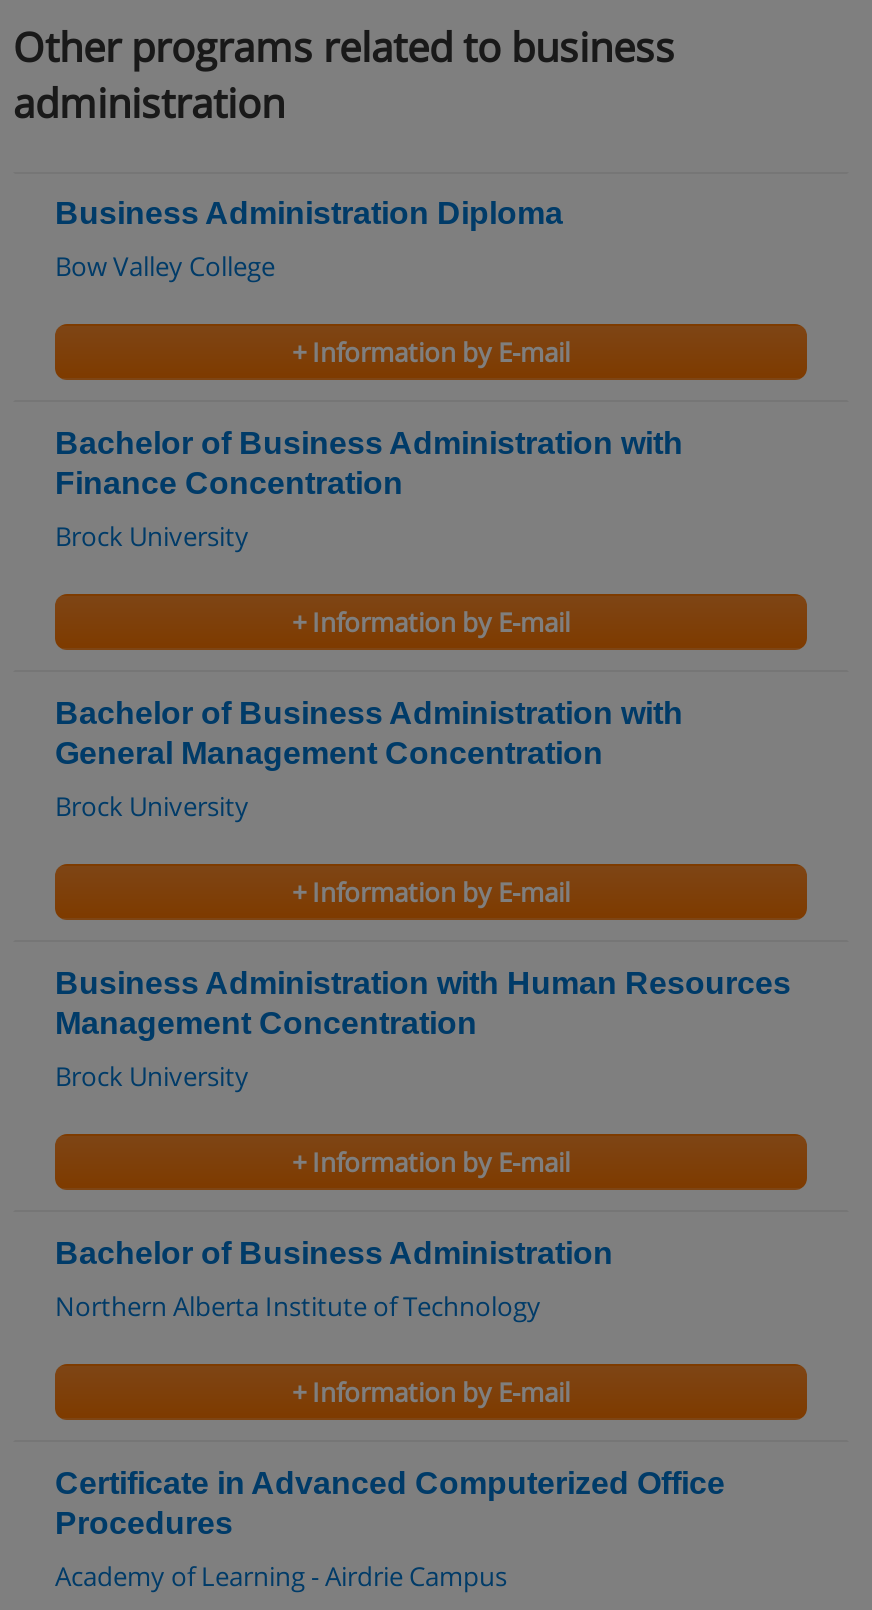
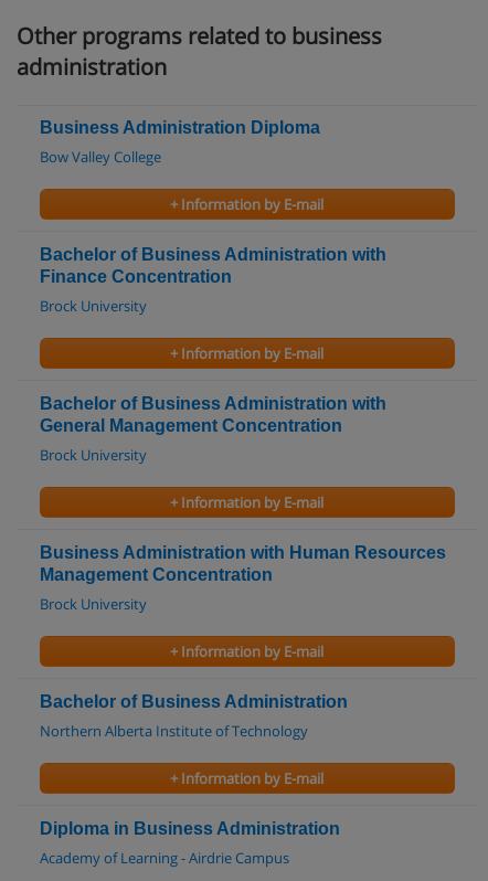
[55,1466,725,1540] Certificate in Advanced Computerized Office | Procedures -> [40,819,340,838] Diploma in Business Administration

